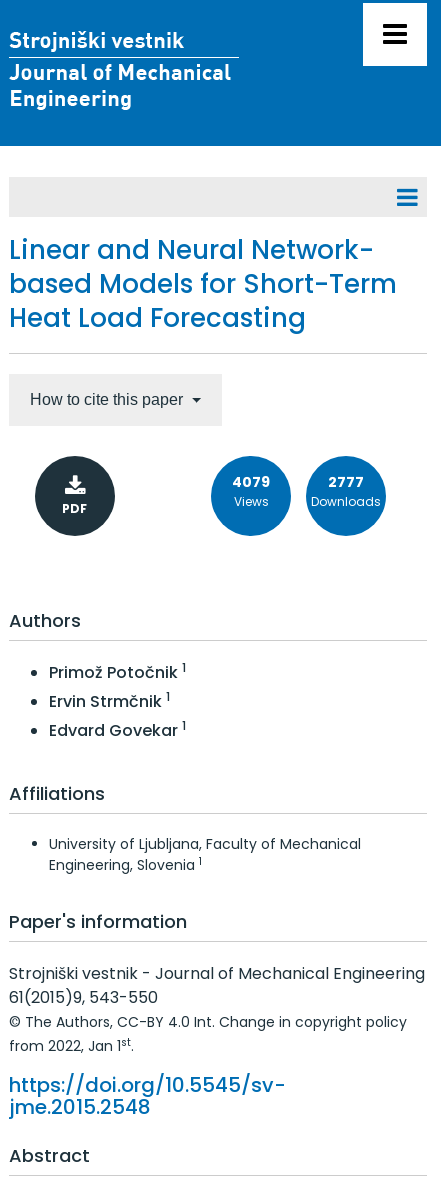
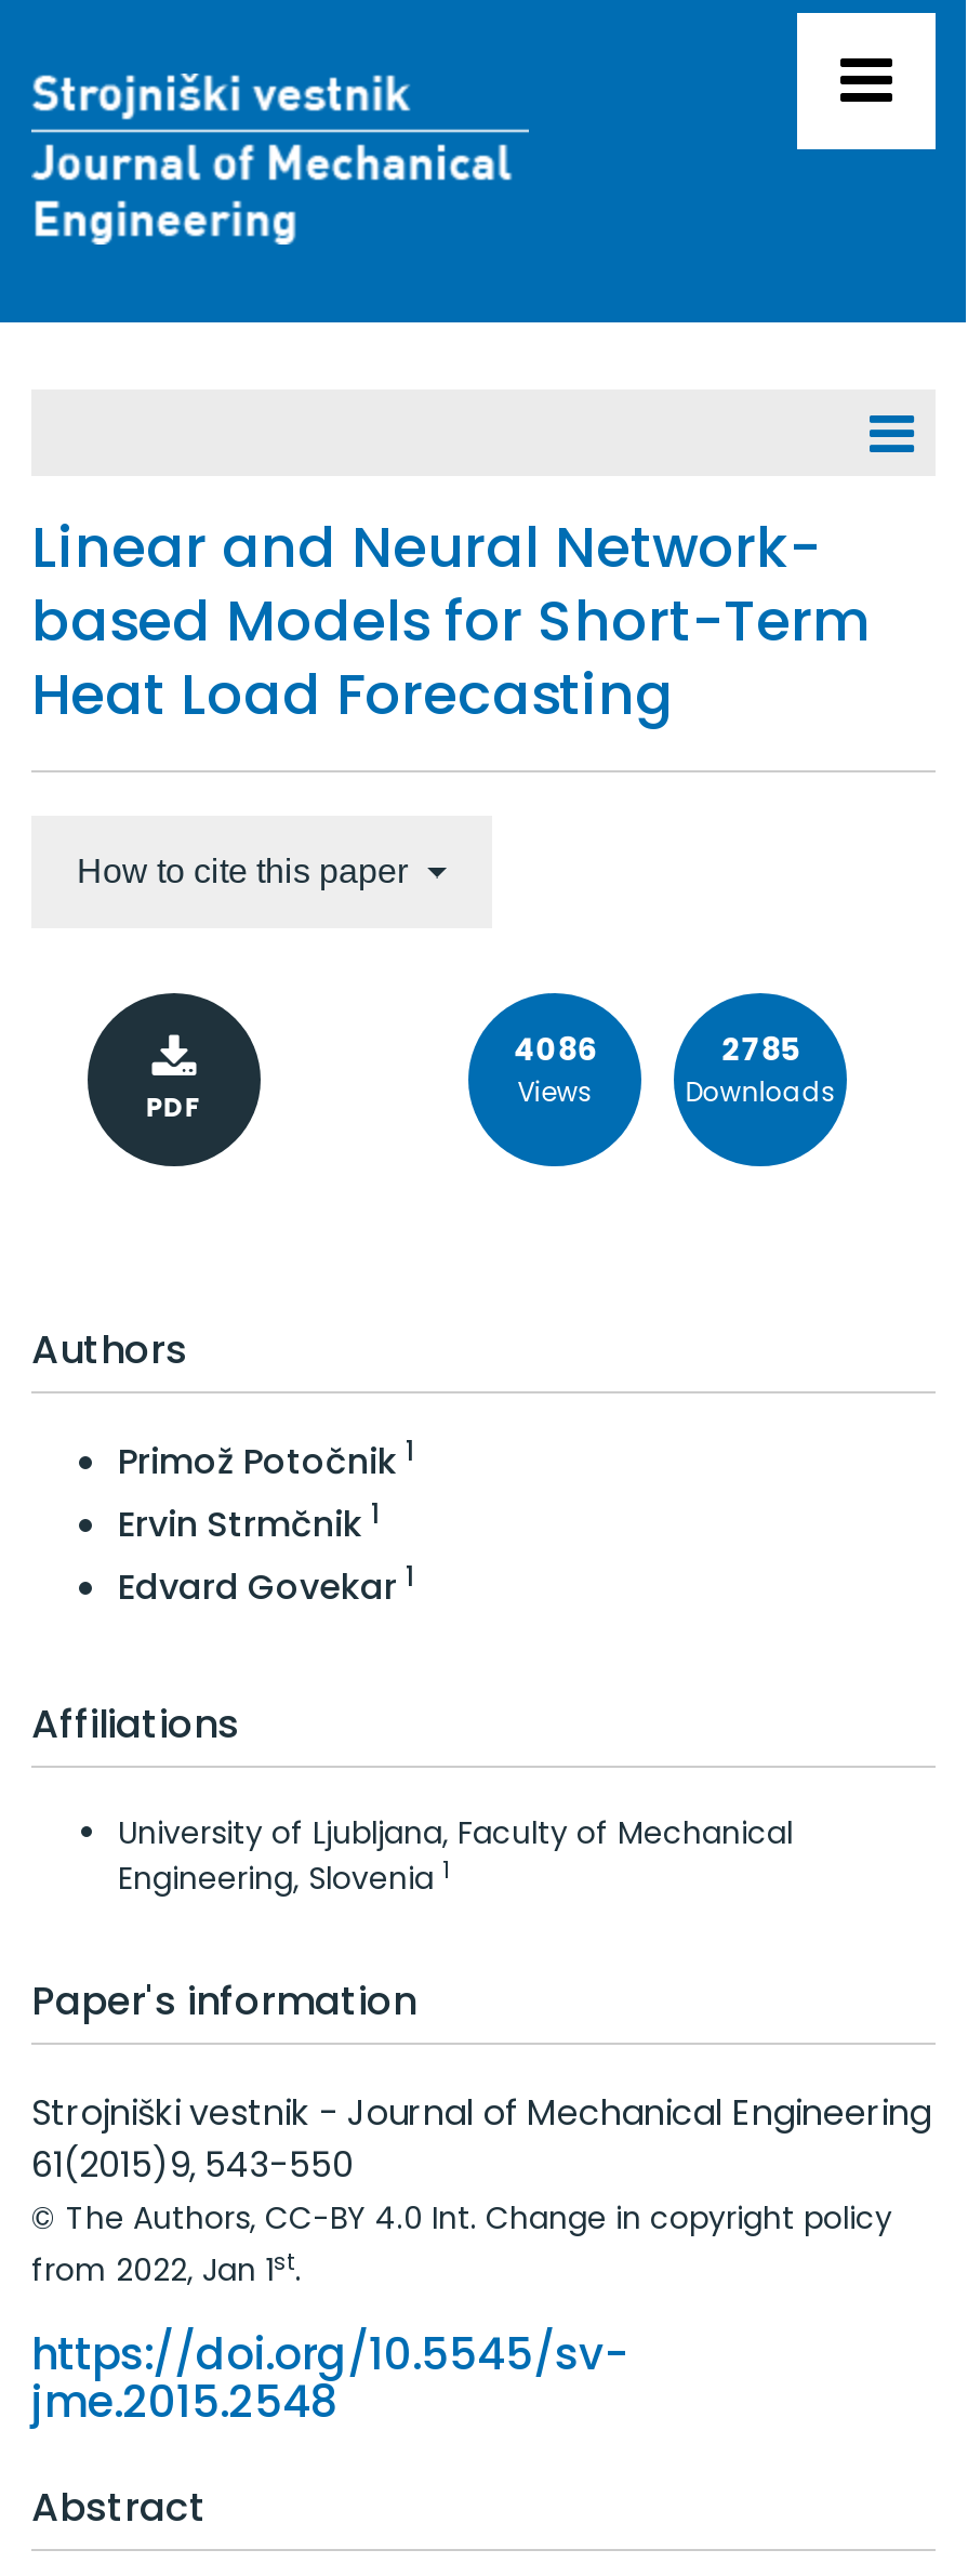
[232,472,270,492] 4079 -> [514,1028,596,1071] 4086
[328,472,364,492] 2777 -> [722,1028,800,1071] 2785

